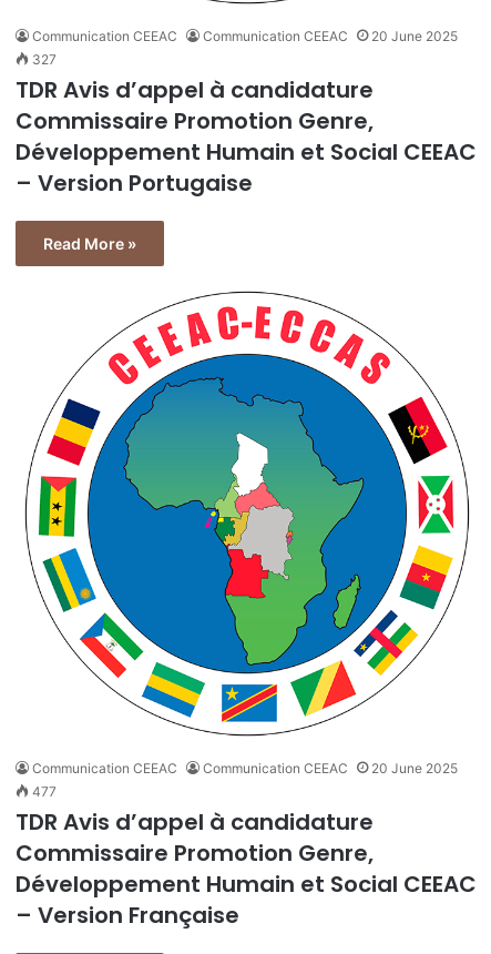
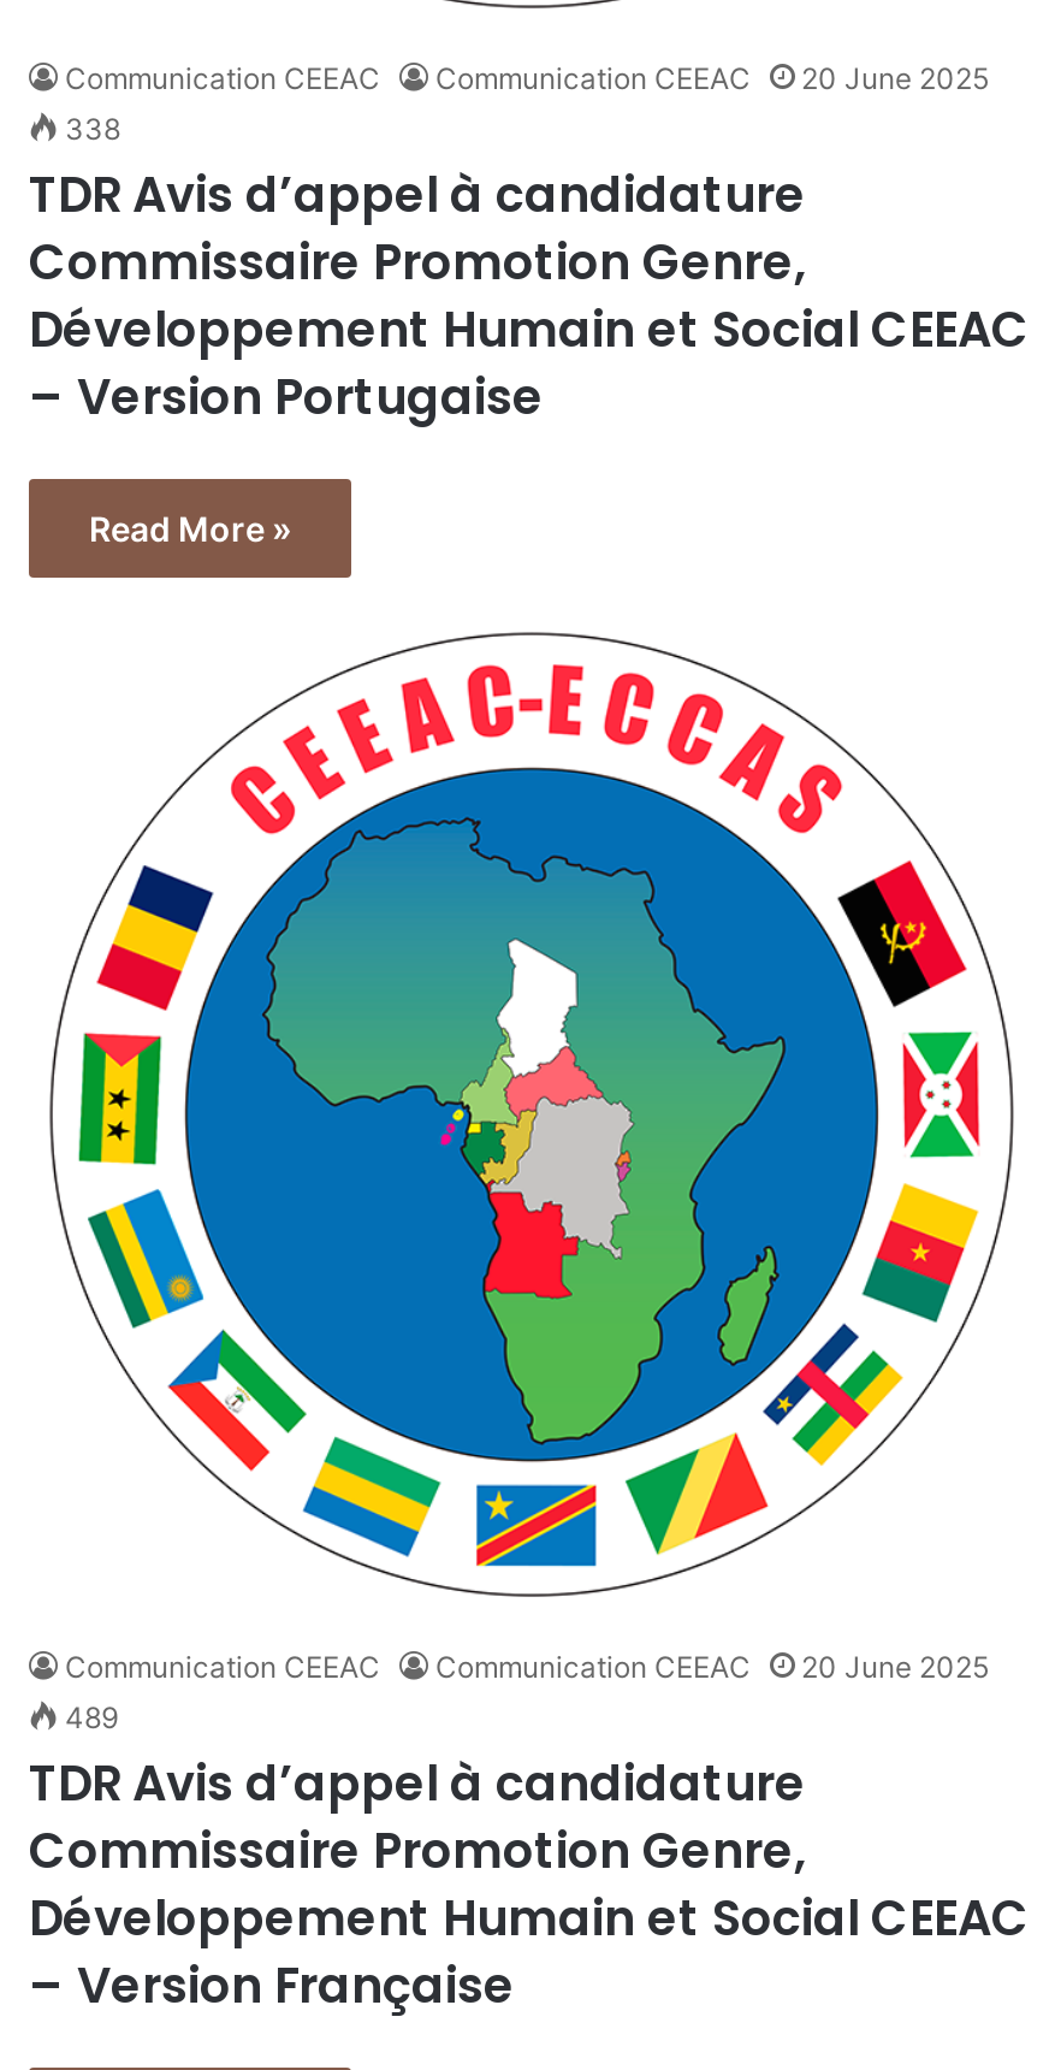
[29,51,57,68] 327 -> [58,110,120,147] 338
[29,783,57,800] 477 -> [58,1699,118,1735] 489

